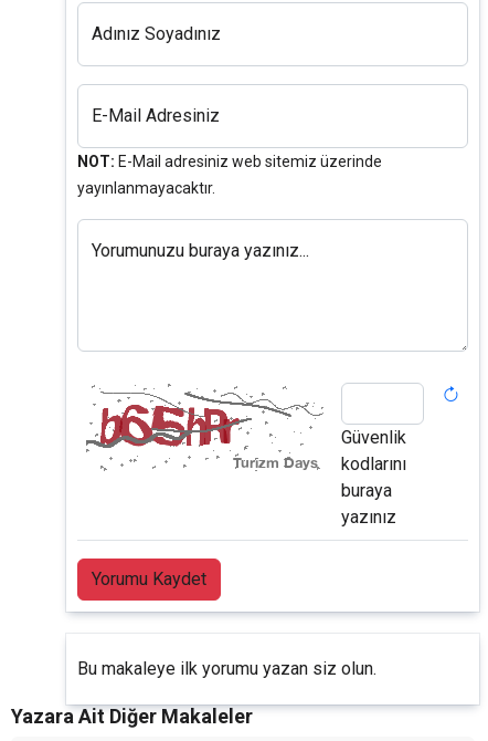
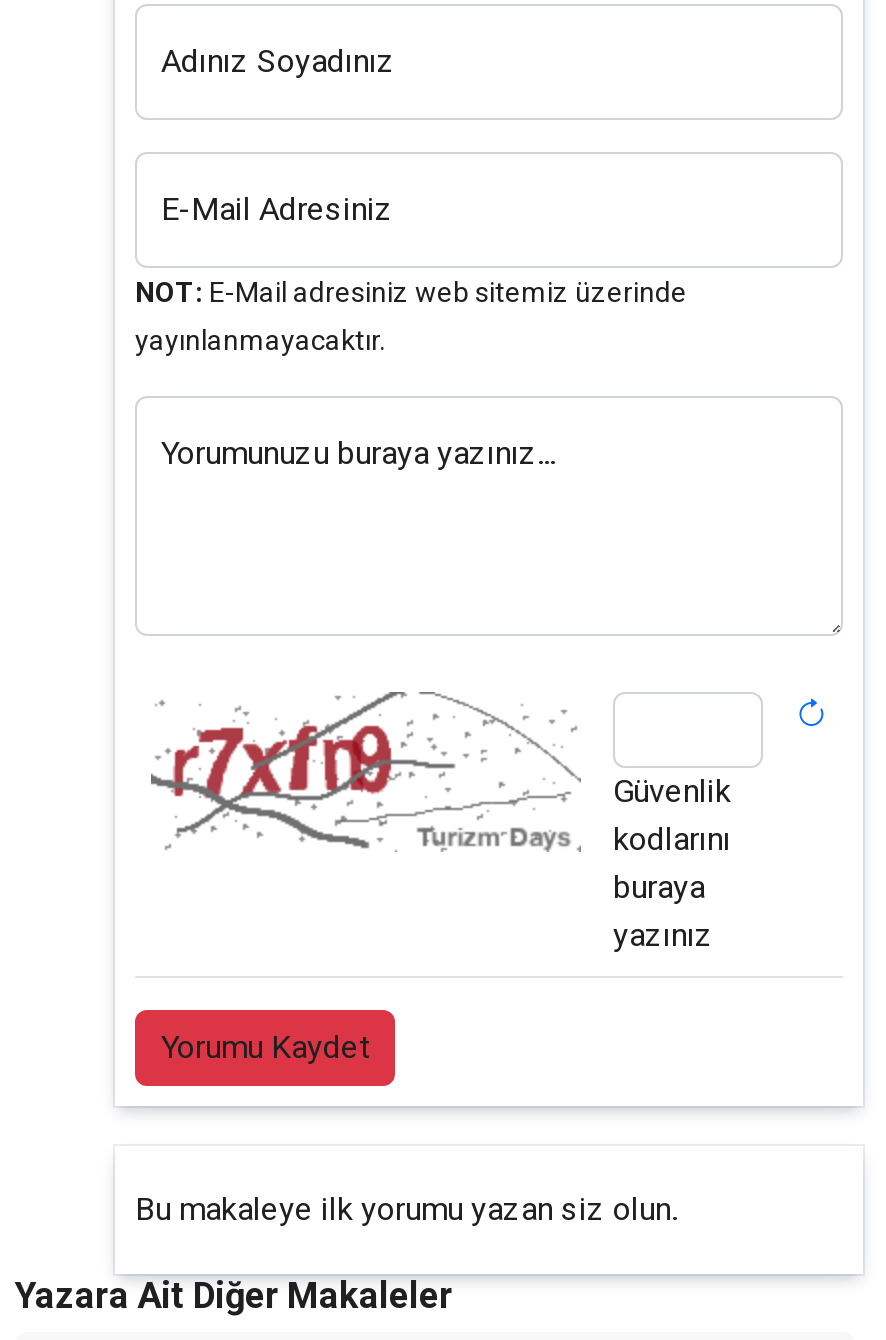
[85,383,323,471] [image] -> [149,690,583,852] [image]

